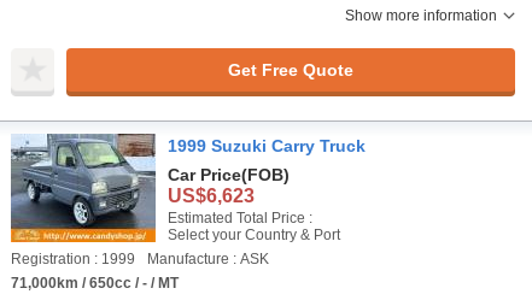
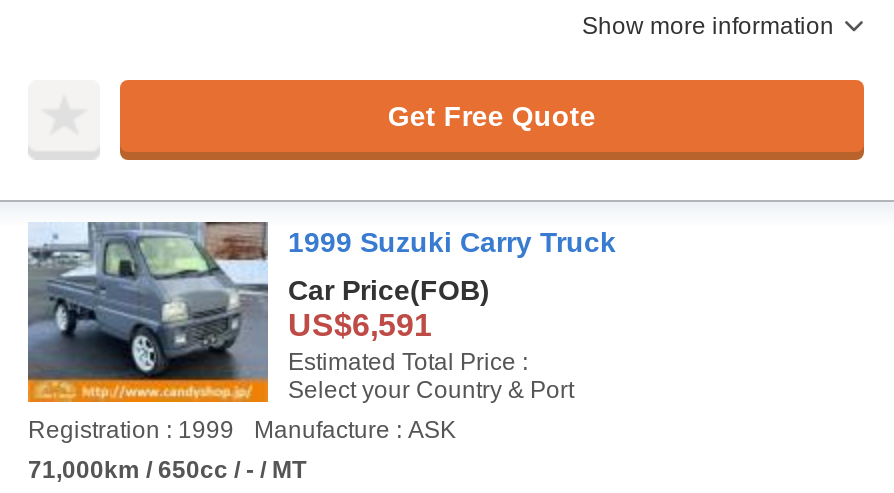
[168,186,255,206] US$6,623 -> [288,308,432,342] US$6,591

